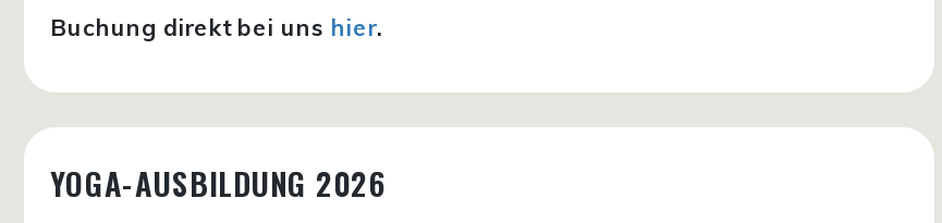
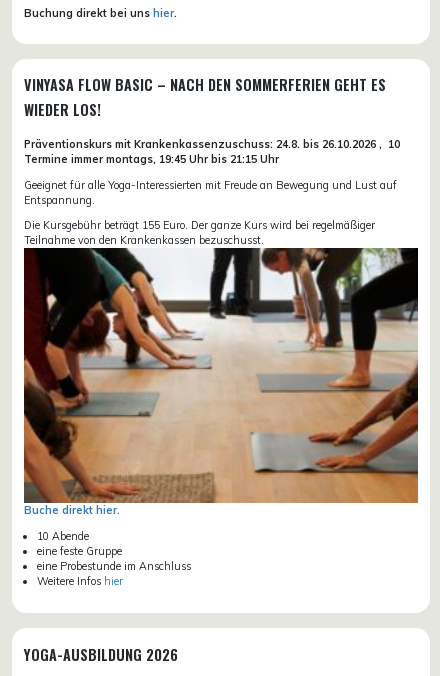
none -> [23,74,419,504] [image] | VINYASA FLOW BASIC – NACH DEN SOMMERFERIEN GEHT ES | WIEDER LOS! | Präventionskurs mit Krankenkassenzuschuss: 24.8. bis 26.10.2026 , 10 | Termine immer montags, 19:45 Uhr bis 21:15 Uhr | Geeignet für alle Yoga-Interessierten mit Freude an Bewegung und Lust auf | Entspannung. | Die Kursgebühr beträgt 155 Euro. Der ganze Kurs wird bei regelmäßiger | Teilnahme von den Krankenkassen bezuschusst.
none -> [24,503,191,588] Buche direkt hier. | 10 Abende | eine feste Gruppe | eine Probestunde im Anschluss | Weitere Infos hier

